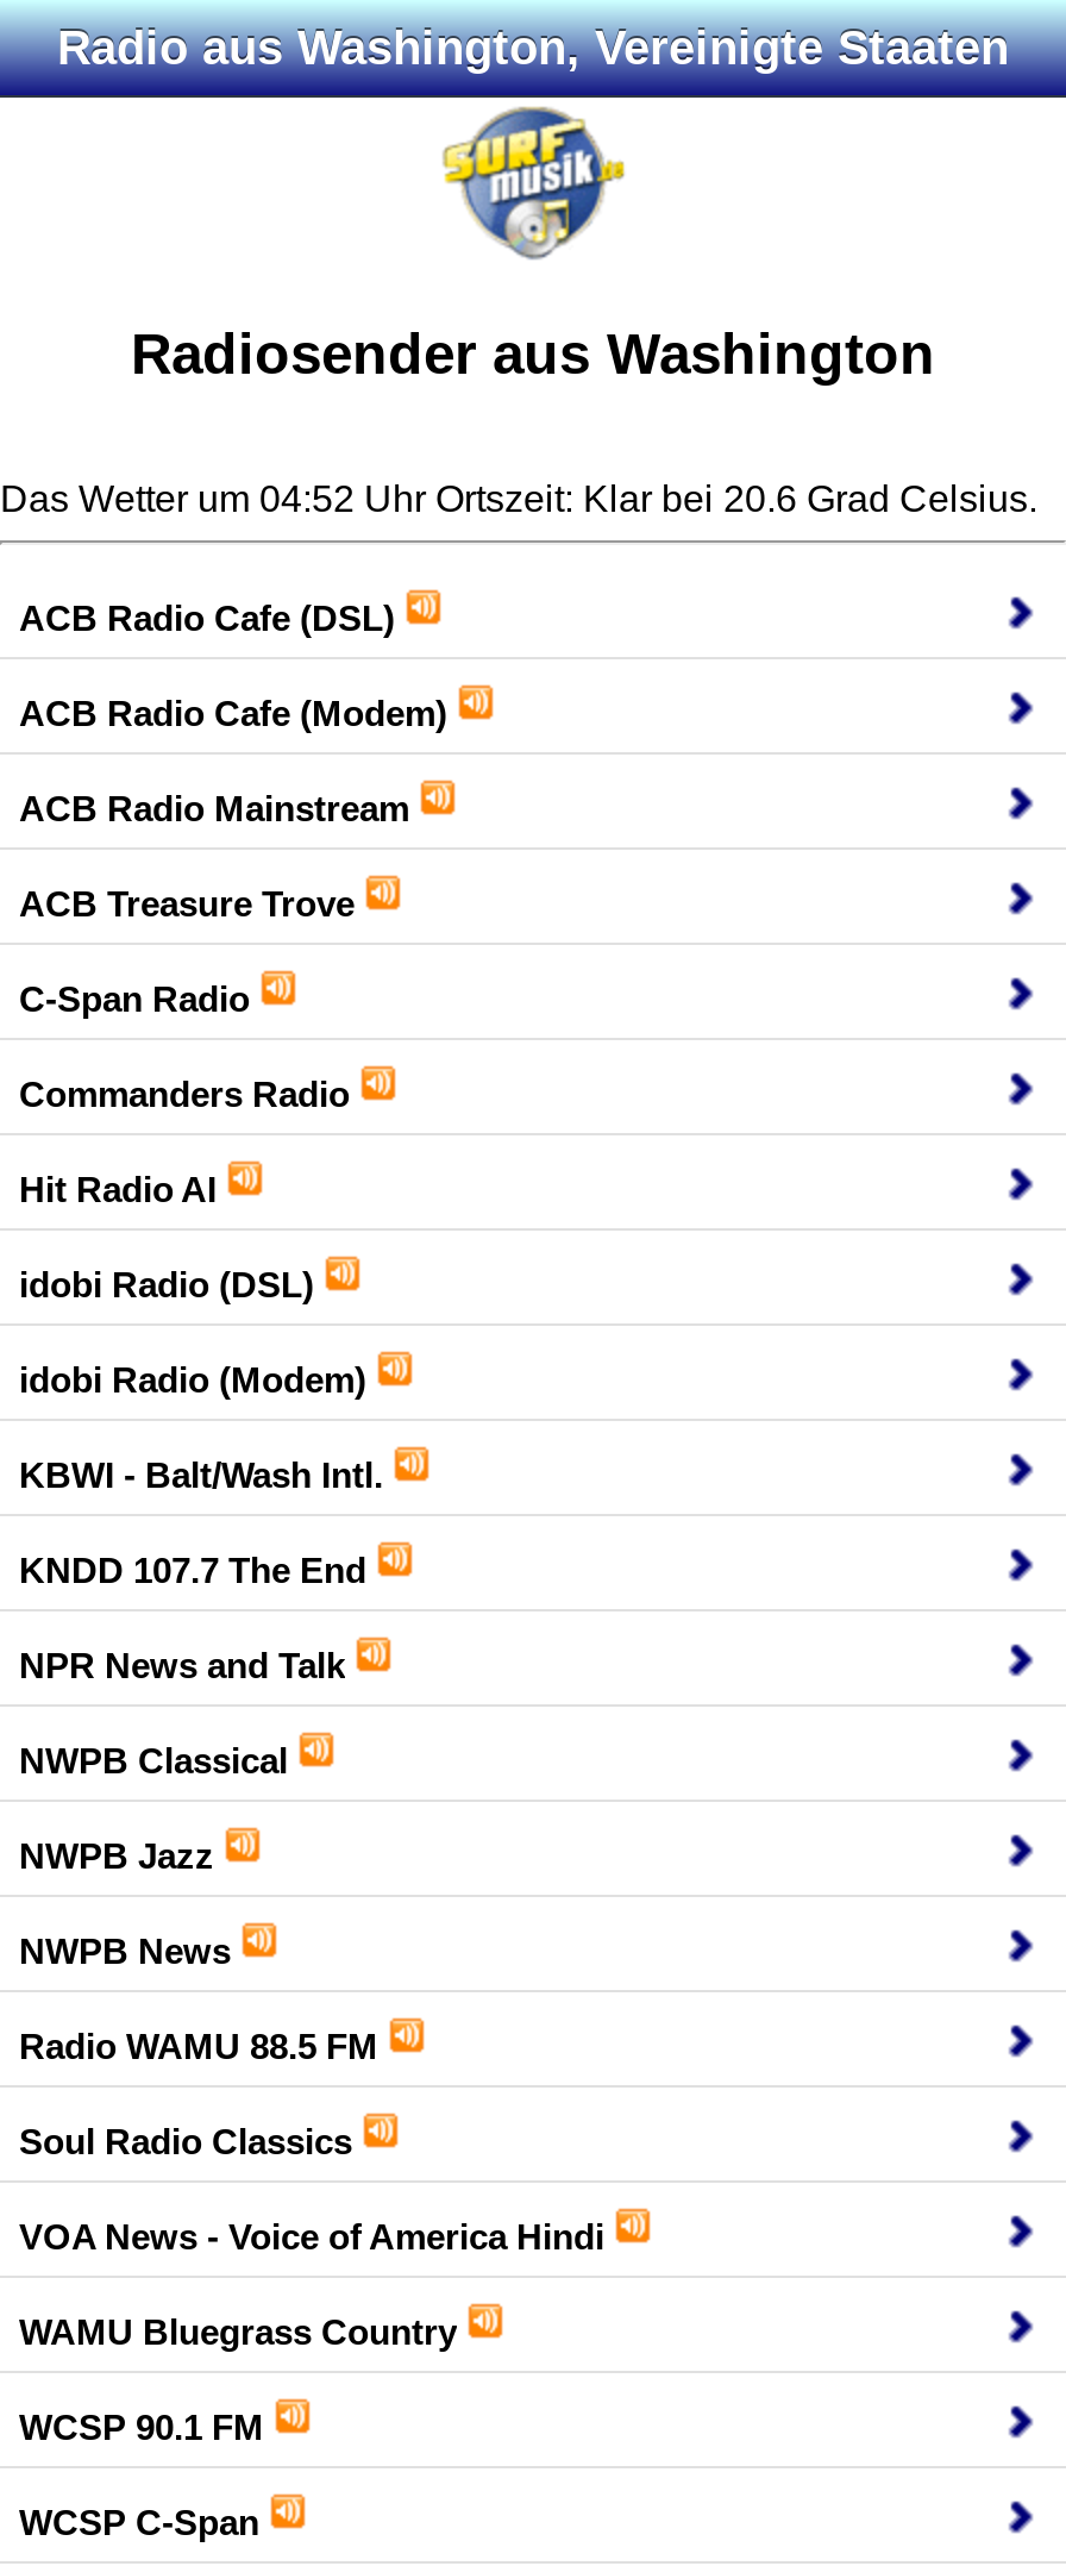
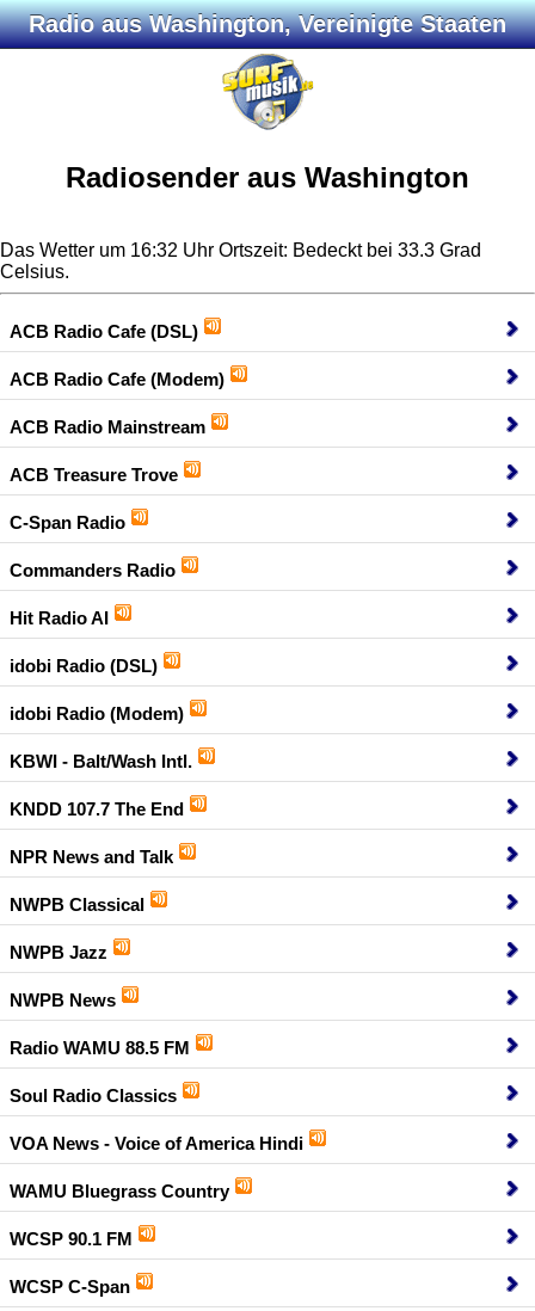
[0,478,1037,518] Das Wetter um 04:52 Uhr Ortszeit: Klar bei 20.6 Grad Celsius. -> [0,240,481,282] Das Wetter um 16:32 Uhr Ortszeit: Bedeckt bei 33.3 Grad | Celsius.

